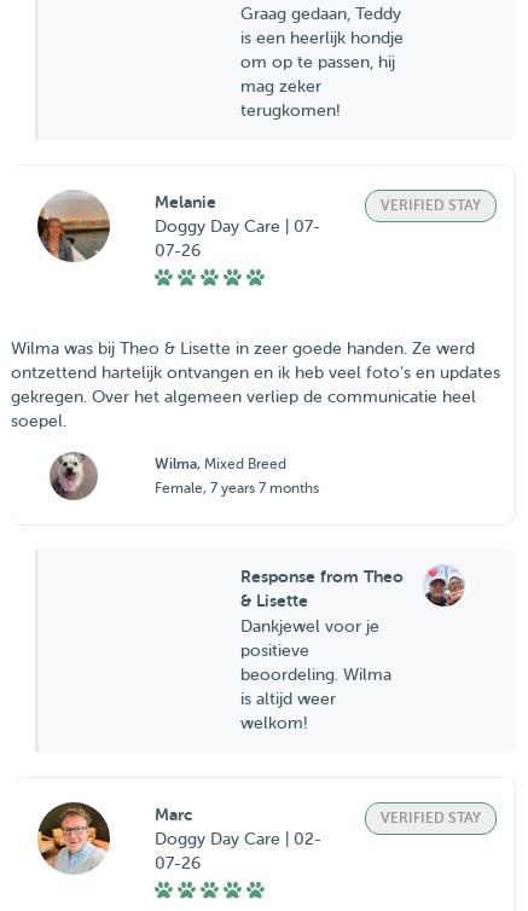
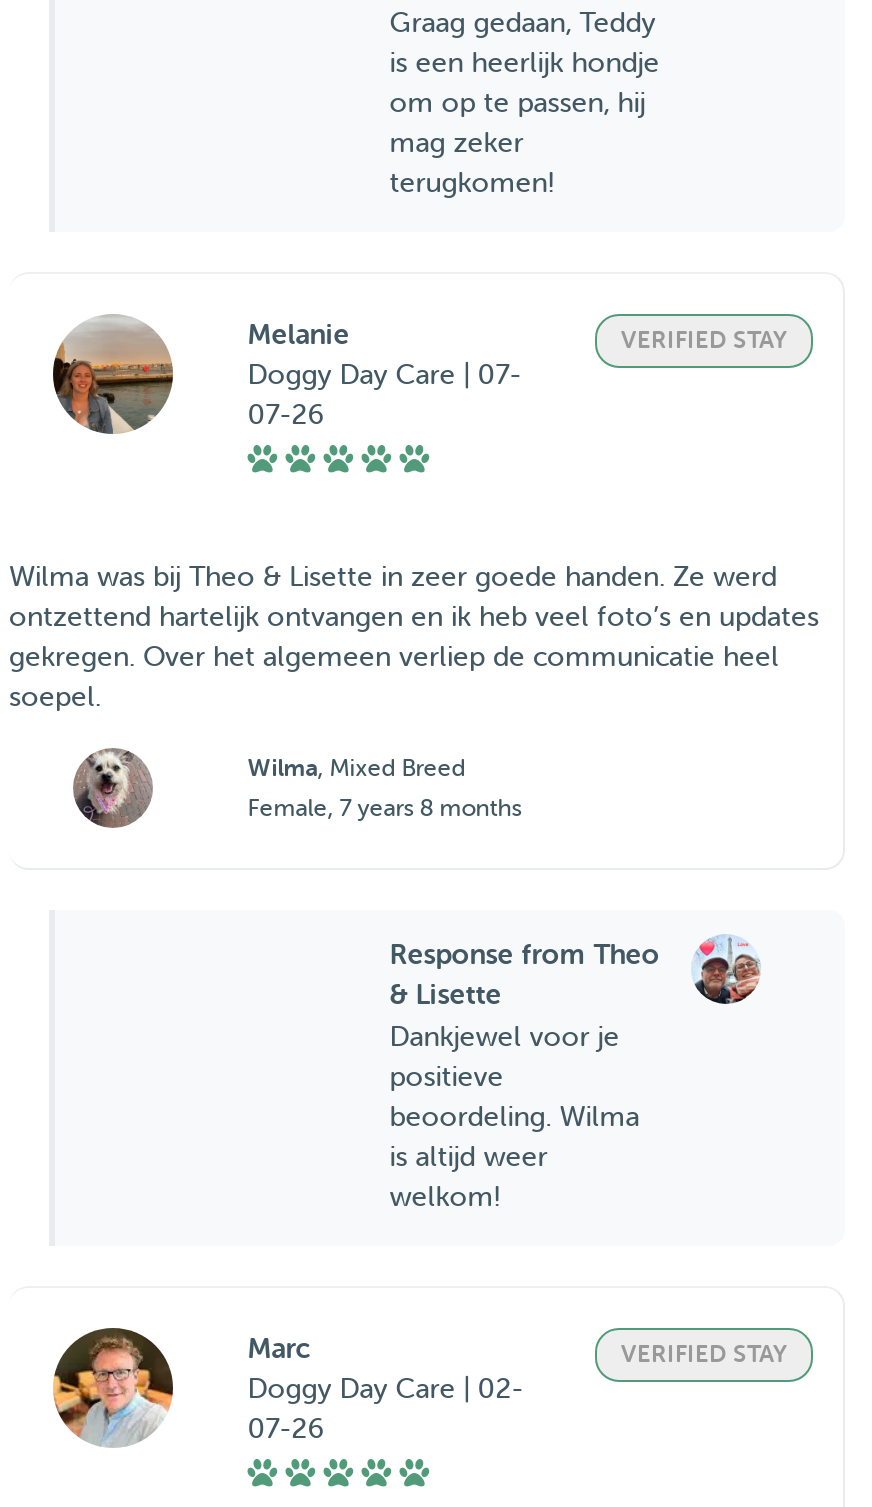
[155,480,319,497] Female, 7 years 7 months -> [247,794,521,822] Female, 7 years 8 months

